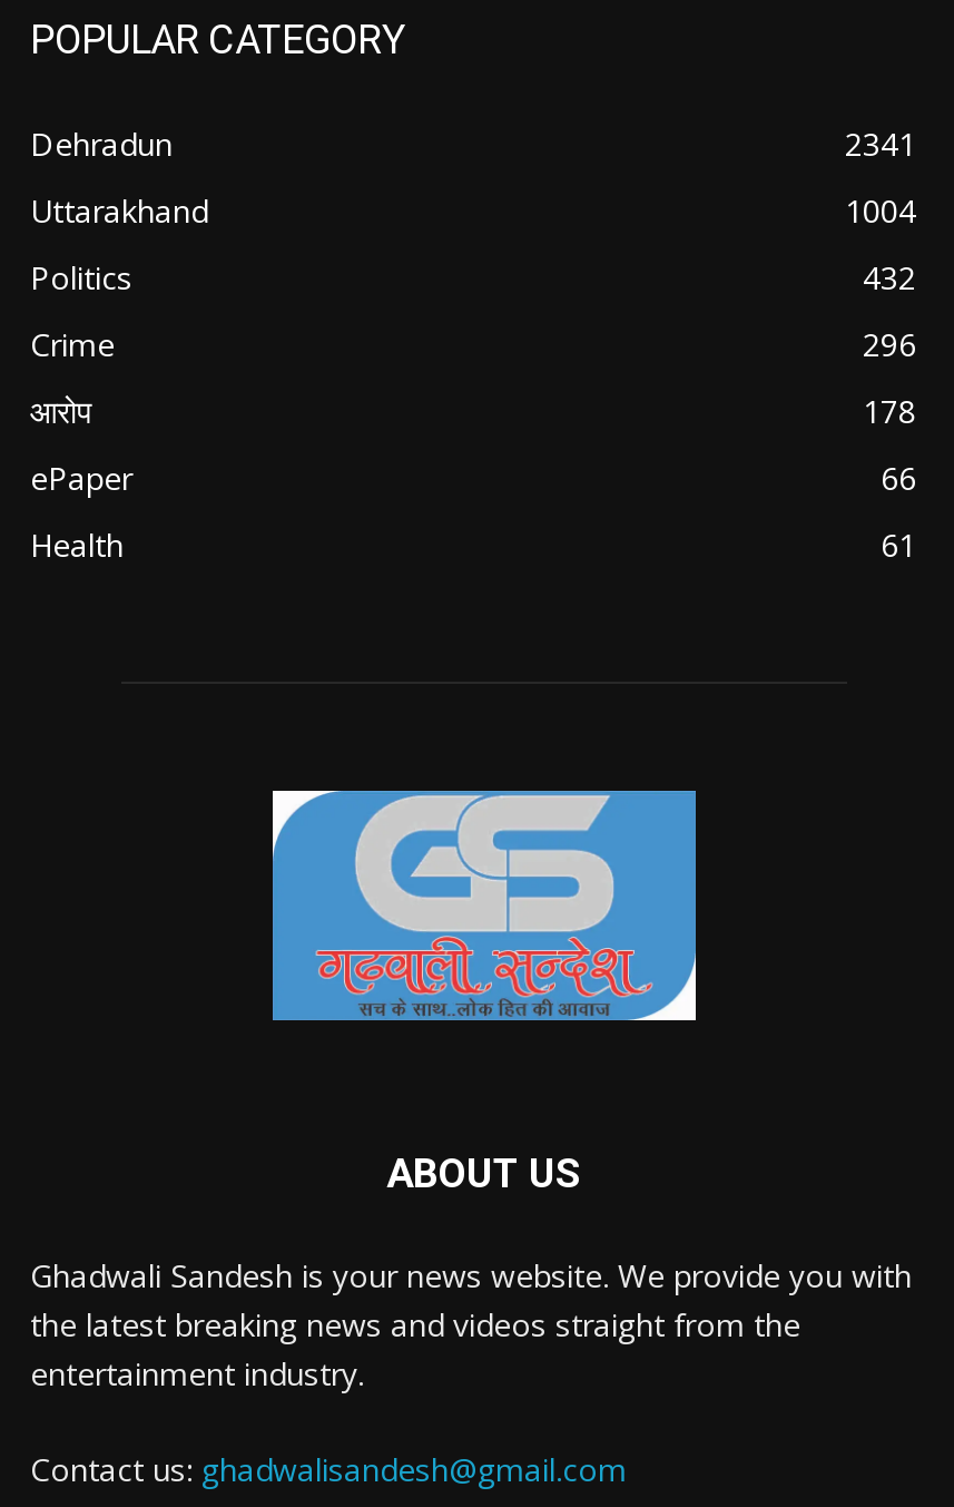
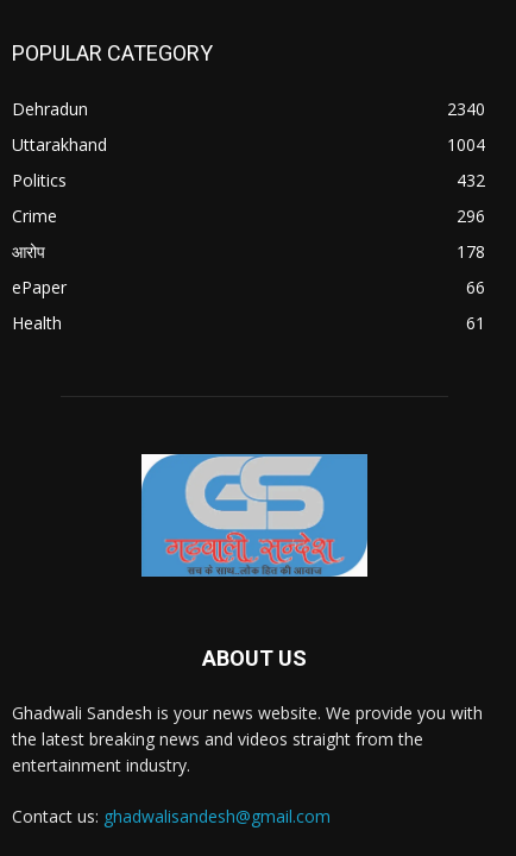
[845,123,916,166] 2341 -> [447,98,485,120] 2340

